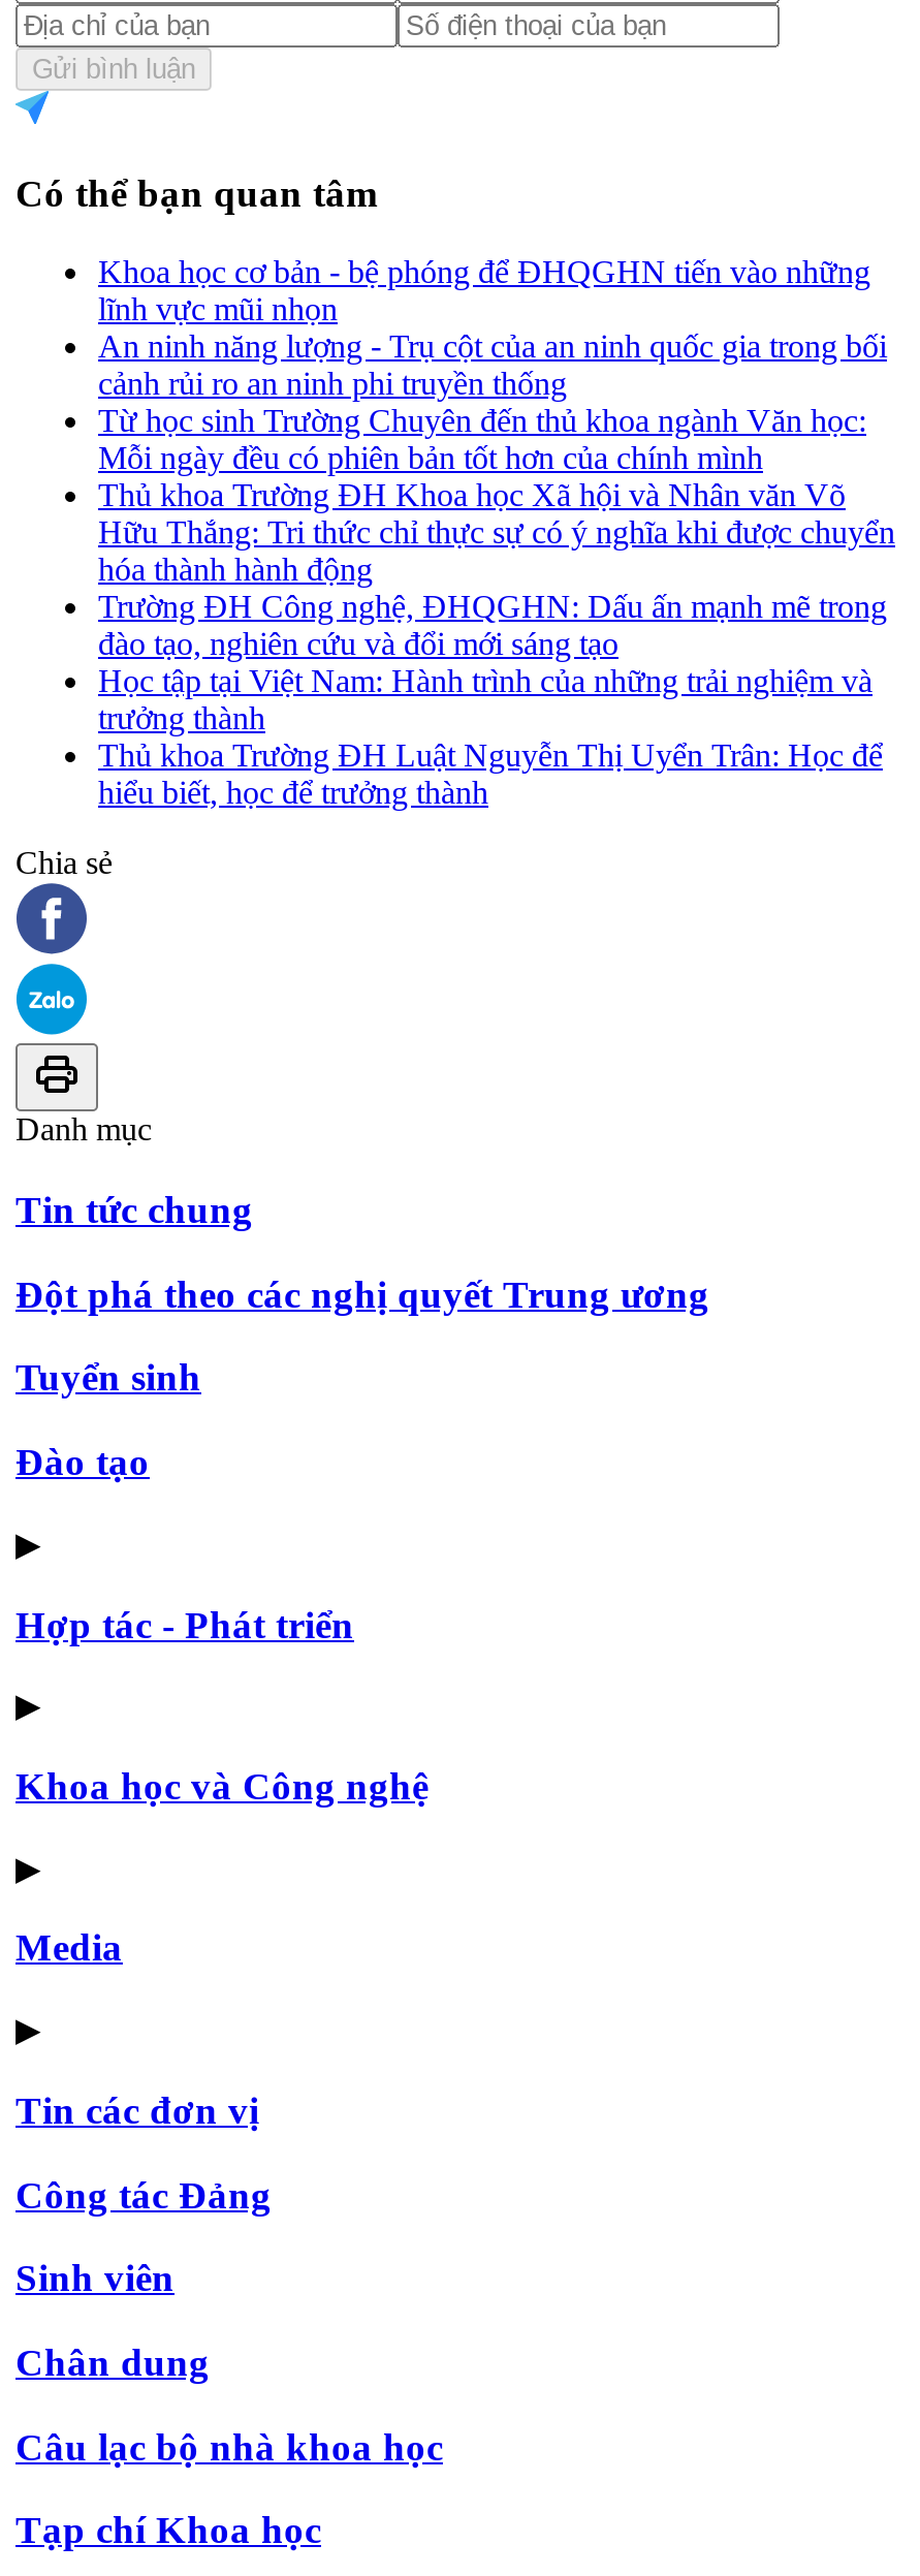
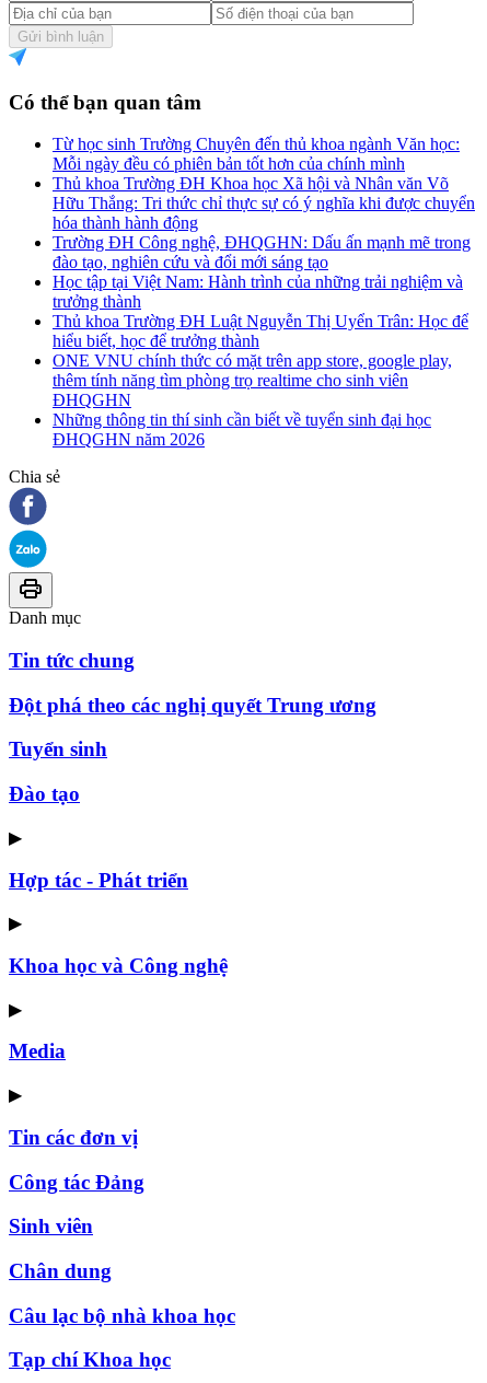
[98,255,887,401] Khoa học cơ bản - bệ phóng để ĐHQGHN tiến vào những | lĩnh vực mũi nhọn | An ninh năng lượng - Trụ cột của an ninh quốc gia trong bối | cảnh rủi ro an ninh phi truyền thống -> none
moved [98,403,895,810] -> [53,135,475,350]: Từ học sinh Trường Chuyên đến thủ khoa ngành Văn học: | Mỗi ngày đều có phiên bản tốt hơn của chính mình | Thủ khoa Trường ĐH Khoa học Xã hội và Nhân văn Võ | ... | Thủ khoa Trường ĐH Luật Nguyễn Thị Uyển Trân: Học để | hiểu biết, học để trưởng thành
none -> [53,351,452,449] ONE VNU chính thức có mặt trên app store, google play, | thêm tính năng tìm phòng trọ realtime cho sinh viên | ĐHQGHN | Những thông tin thí sinh cần biết về tuyển sinh đại học | ĐHQGHN năm 2026

